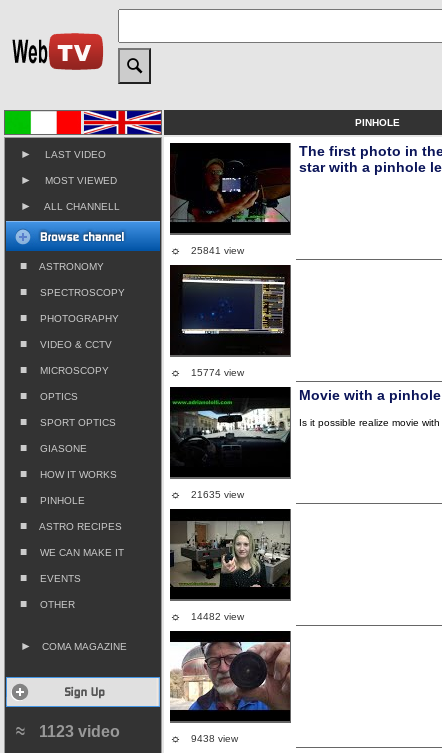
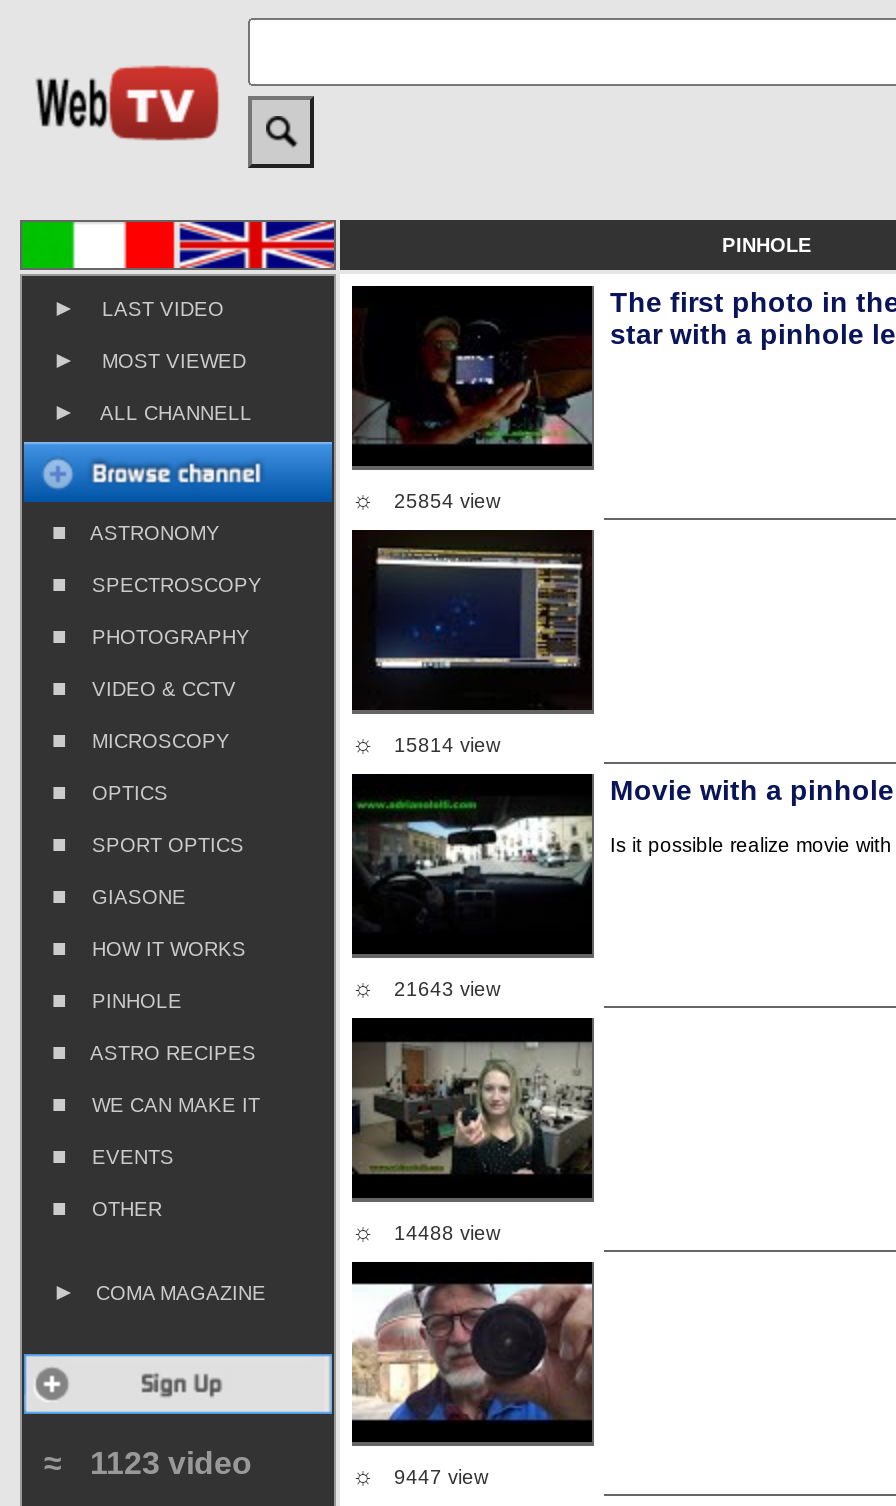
[191,245,244,256] 25841 view -> [394,490,500,512] 25854 view
[191,367,244,378] 15774 view -> [394,734,500,756] 15814 view
[191,489,244,500] 21635 view -> [394,978,500,1000] 21643 view
[191,611,244,622] 14482 view -> [394,1222,500,1244] 14488 view
[191,733,238,744] 9438 view -> [394,1466,488,1488] 9447 view

